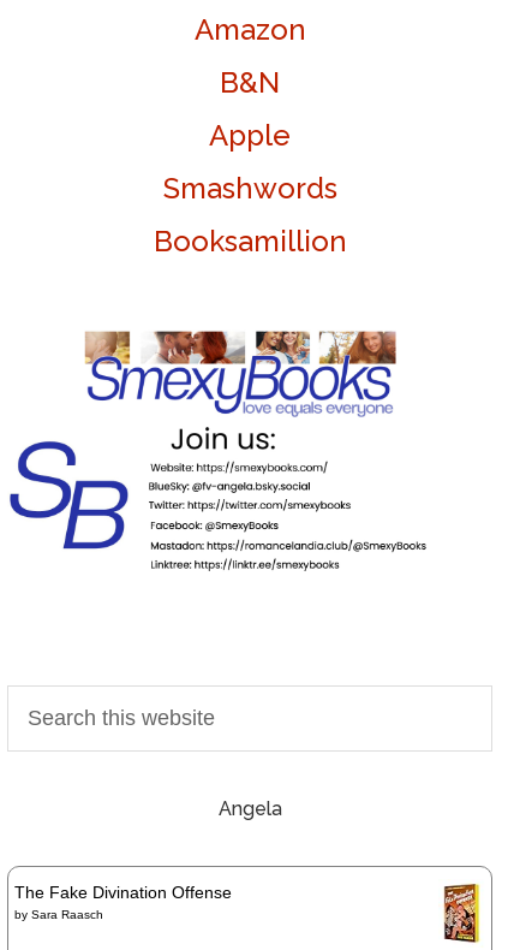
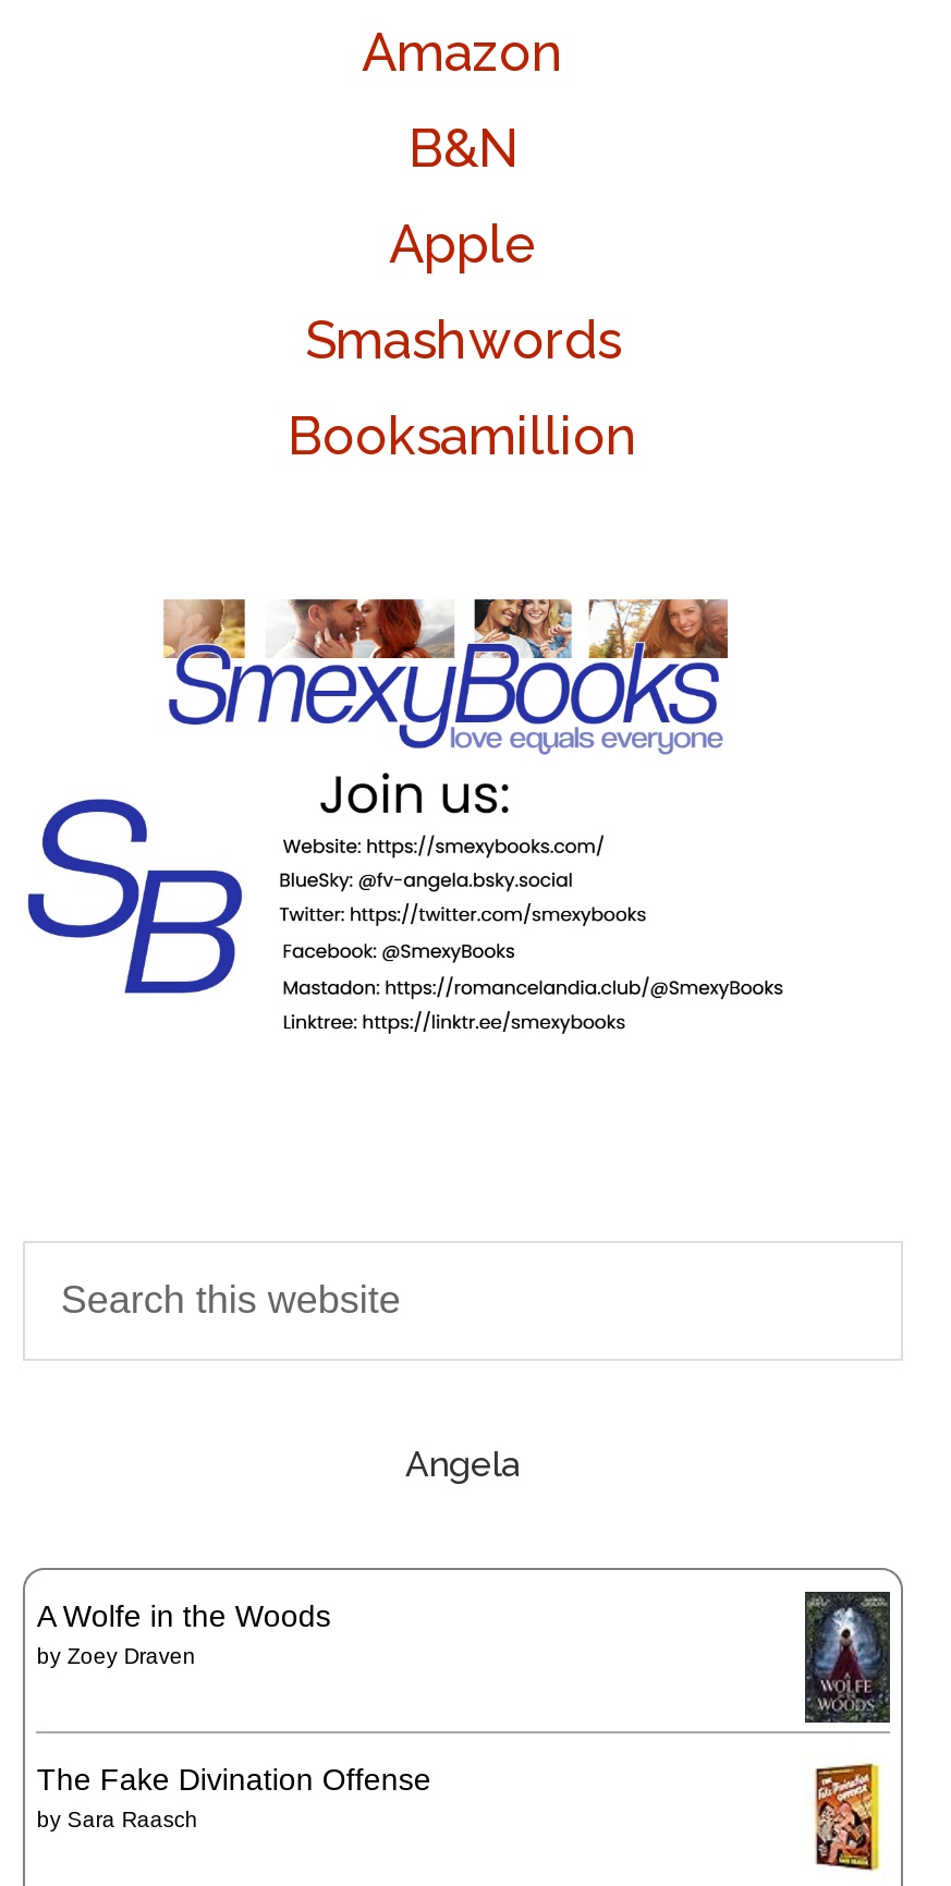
none -> [37,1597,331,1667] A Wolfe in the Woods | by Zoey Draven
none -> [803,1590,892,1725] [image]

